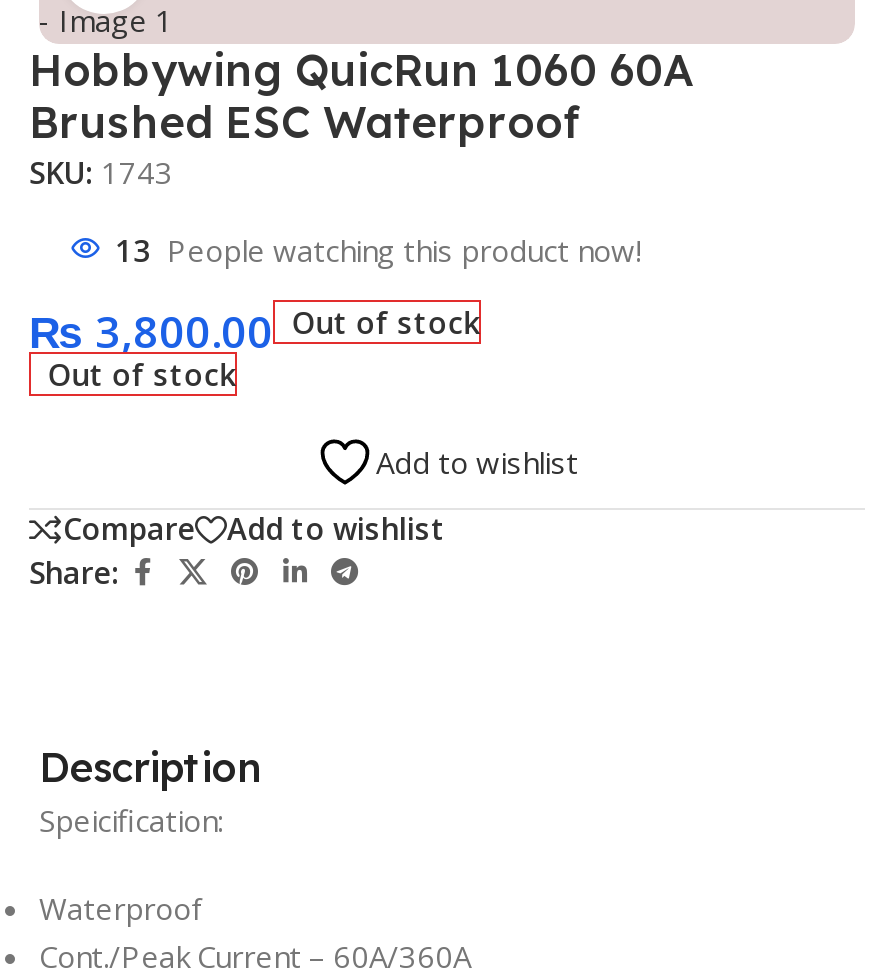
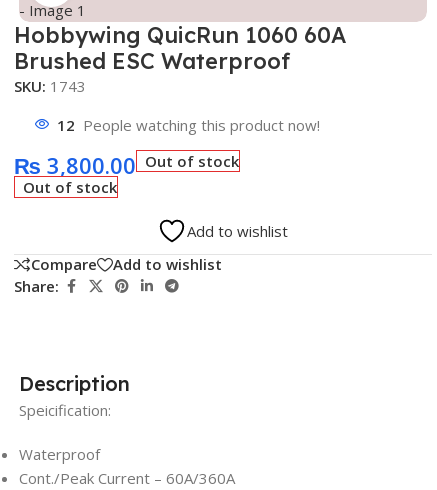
[115,230,641,270] 13 People watching this product now! -> [57,115,320,135] 12 People watching this product now!

